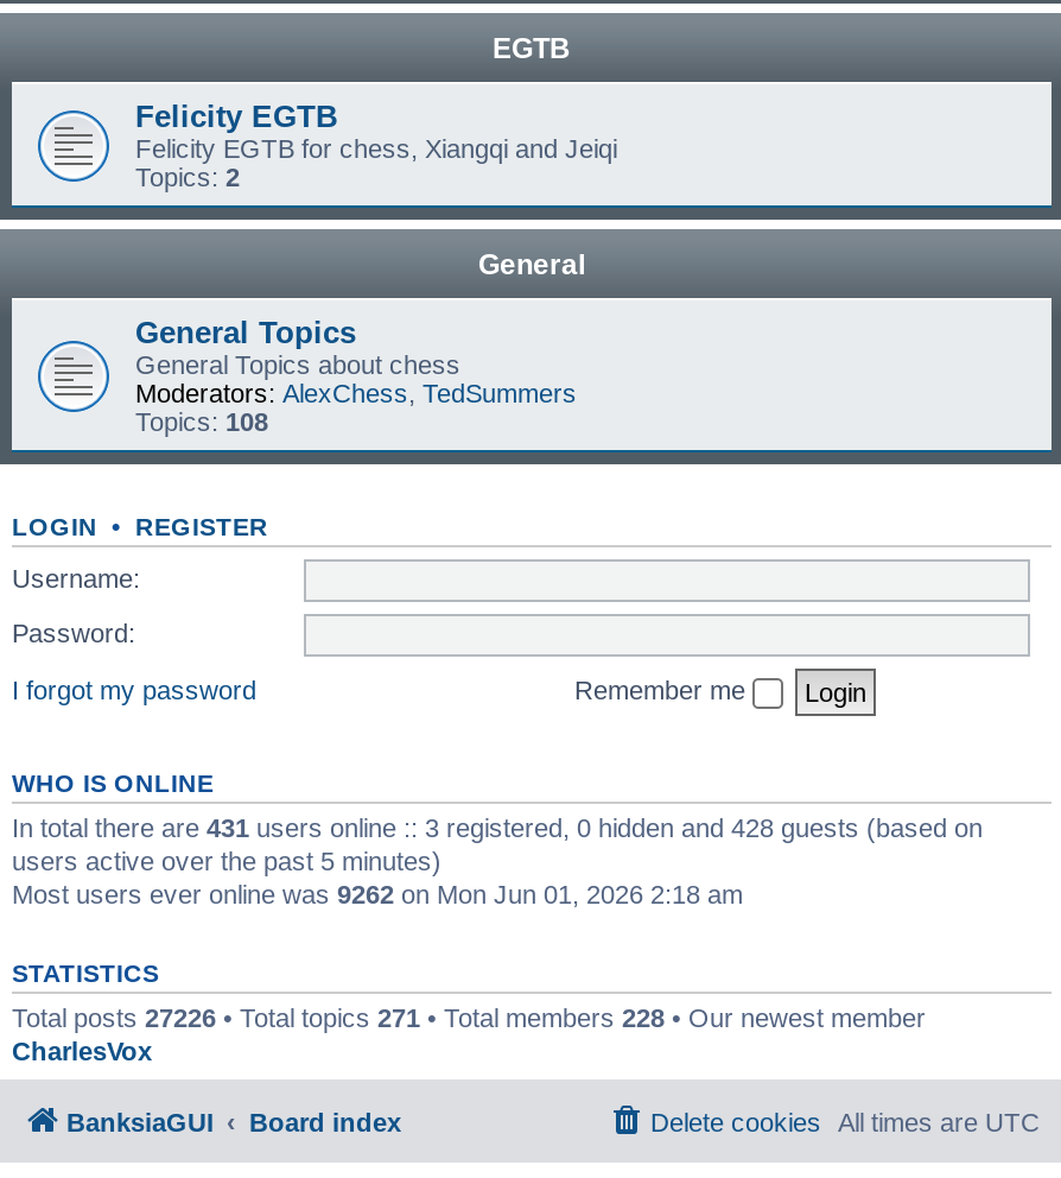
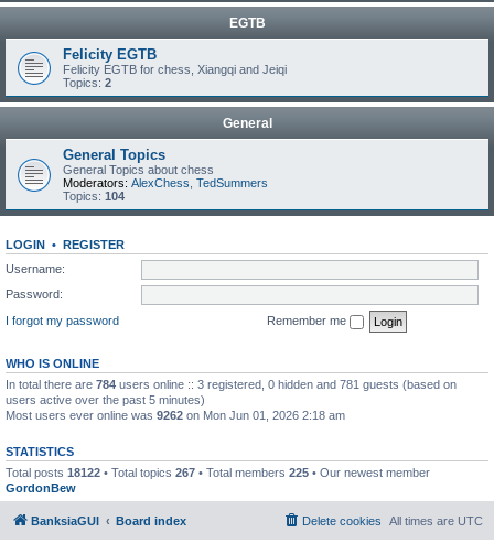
[135,407,268,436] Topics: 108 -> [63,189,125,203] Topics: 104
[12,812,983,841] In total there are 431 users online :: 3 registered, 0 hidden and 428 guests (based on -> [6,377,457,390] In total there are 784 users online :: 3 registered, 0 hidden and 781 guests (based on
[12,1002,926,1064] Total posts 27226 • Total topics 271 • Total members 228 • Our newest member | CharlesVox -> [6,465,430,494] Total posts 18122 • Total topics 267 • Total members 225 • Our newest member | GordonBew

